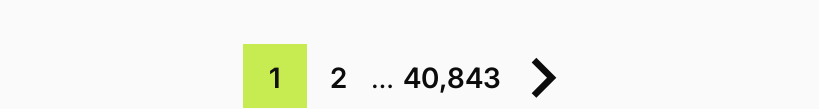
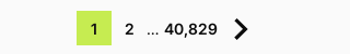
[269,60,501,94] 1 2 … 40,843 -> [91,19,218,38] 1 2 … 40,829

